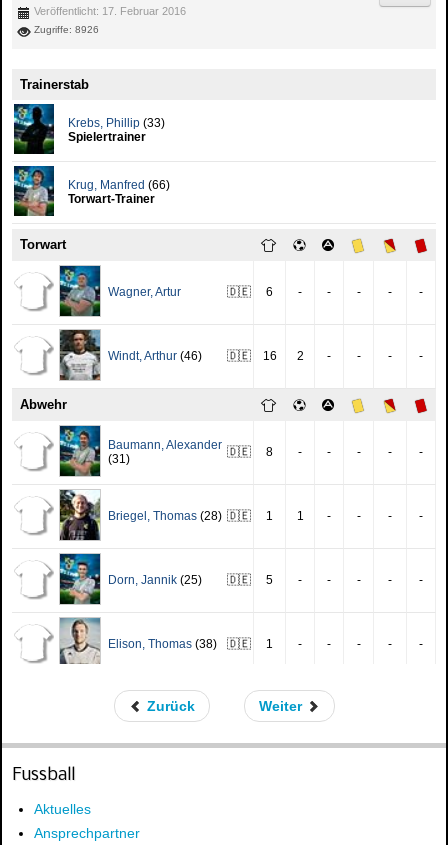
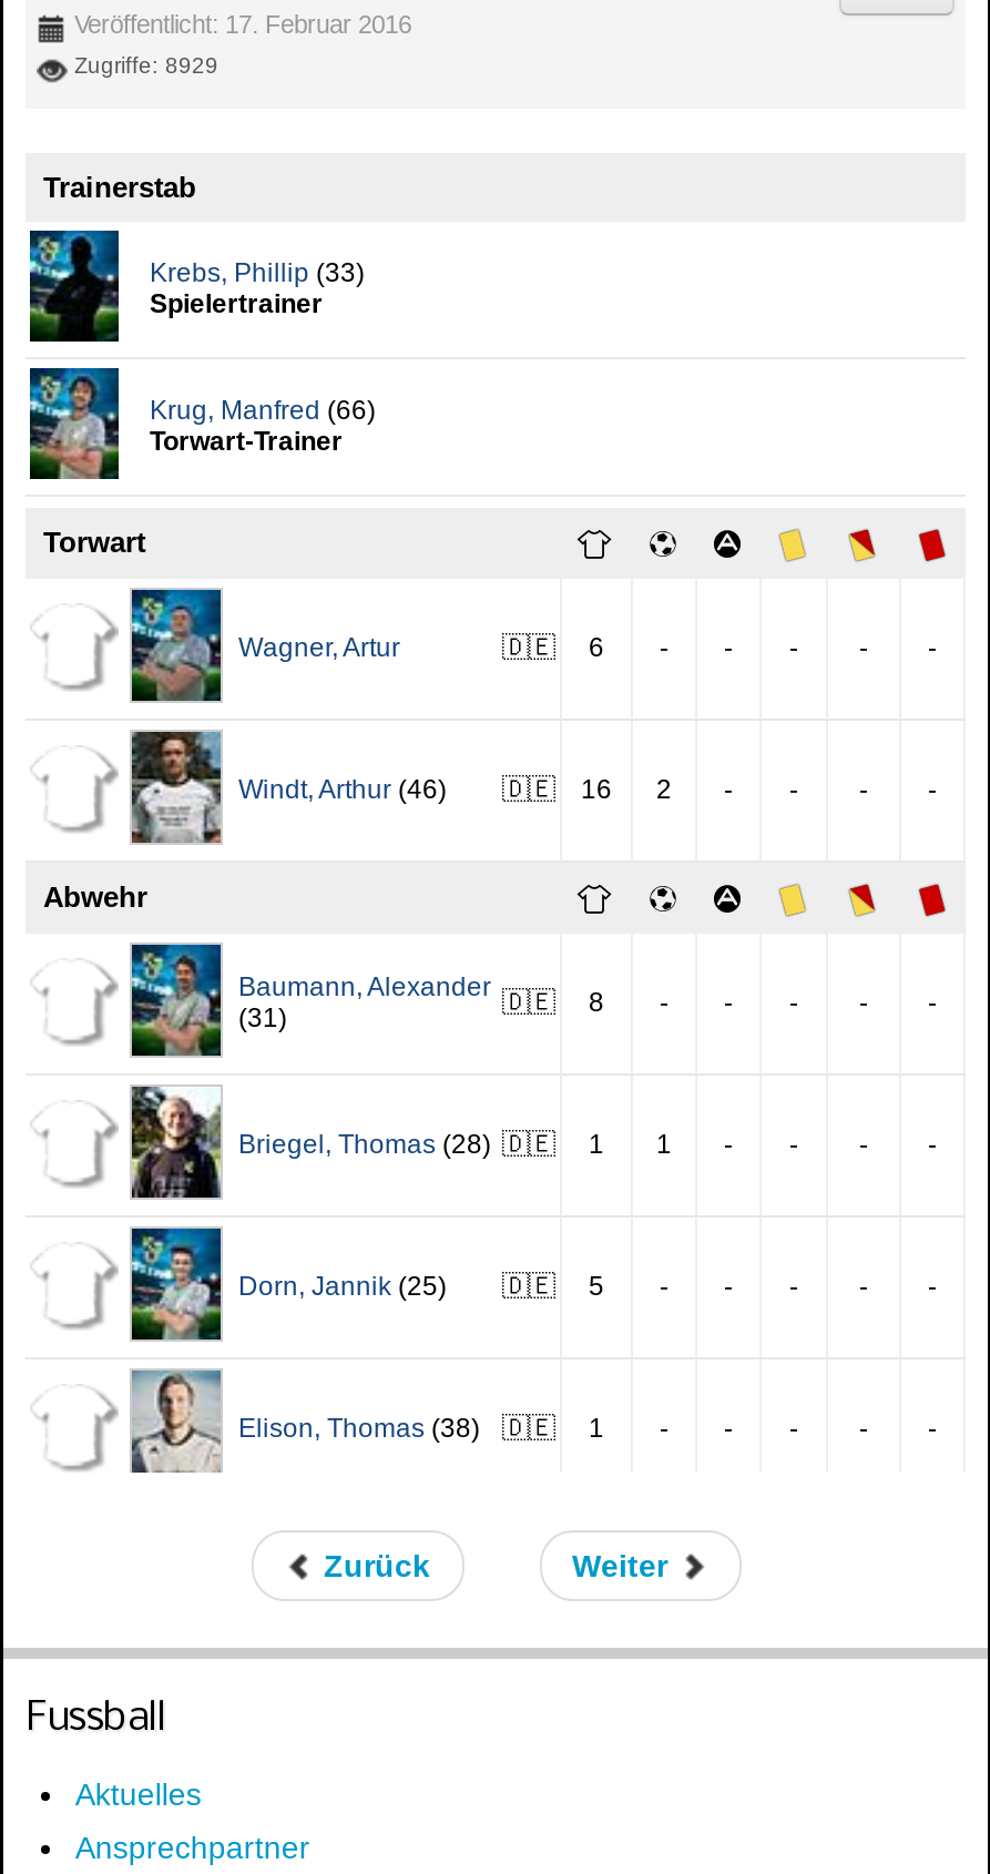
[31,24,99,35] Zugriffe: 8926 -> [68,52,218,77] Zugriffe: 8929

